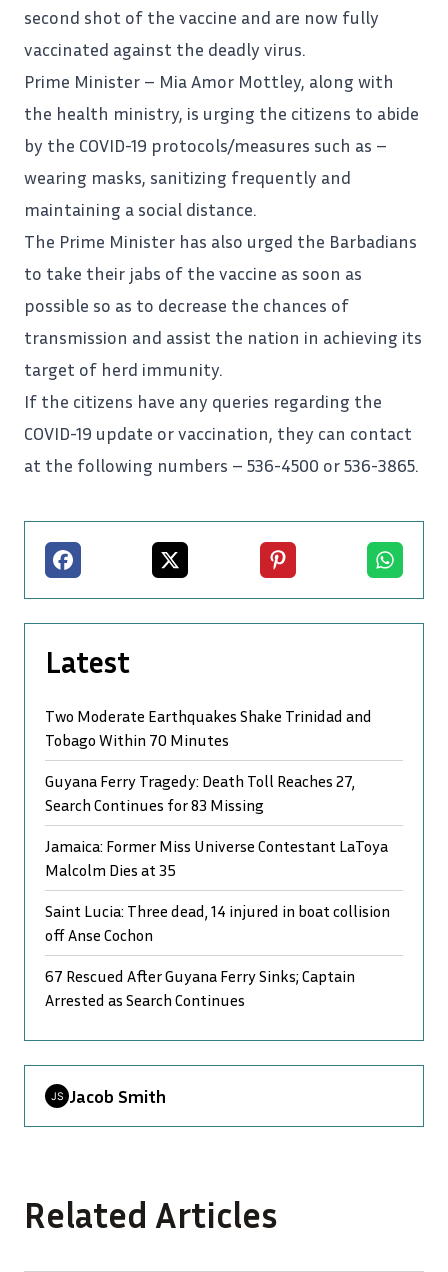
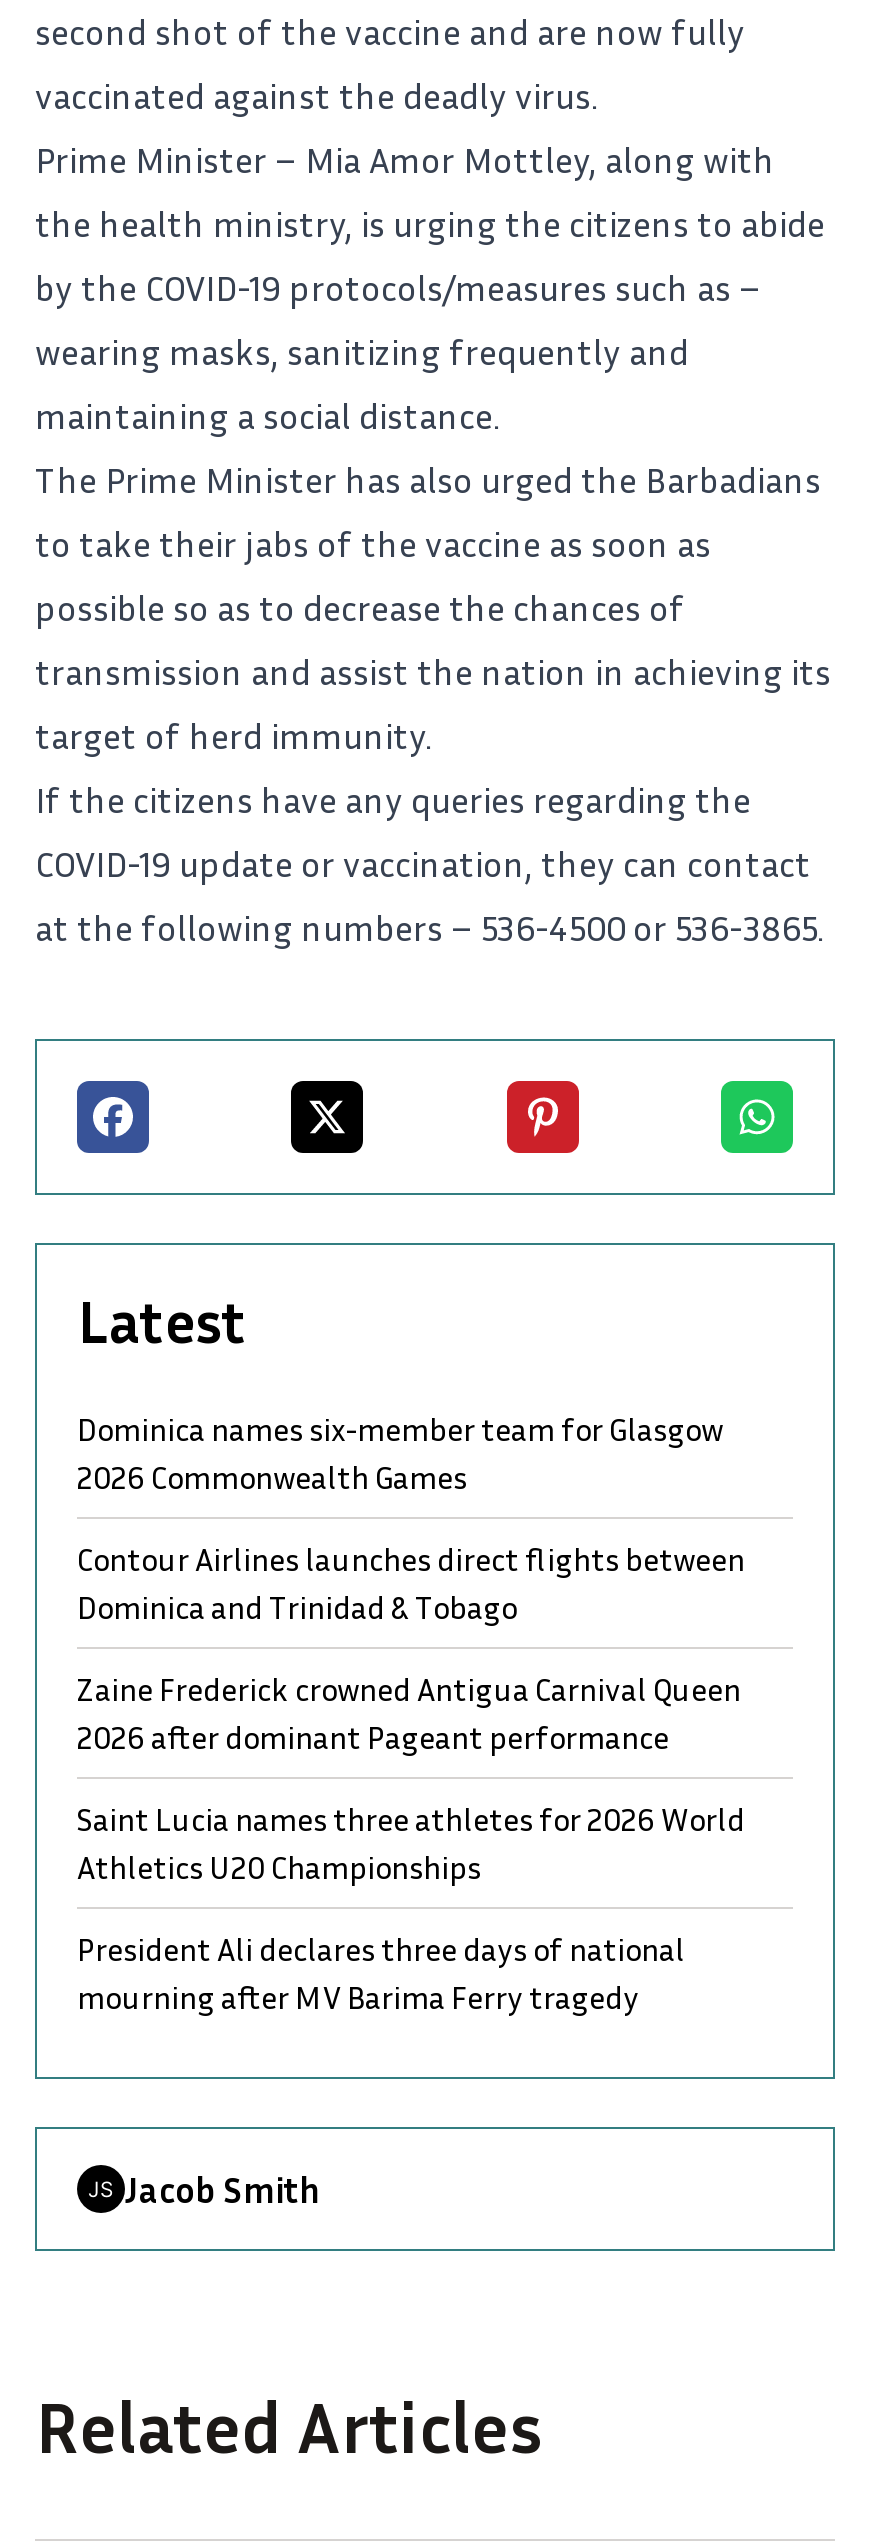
[45,706,372,750] Two Moderate Earthquakes Shake Trinidad and | Tobago Within 70 Minutes -> [77,1409,723,1497] Dominica names six-member team for Glasgow | 2026 Commonwealth Games
[45,771,355,815] Guyana Ferry Tragedy: Death Toll Reaches 27, | Search Continues for 83 Missing -> [77,1539,745,1627] Contour Airlines launches direct flights between | Dominica and Trinidad & Tobago
[45,836,388,880] Jamaica: Former Miss Universe Contestant LaToya | Malcolm Dies at 35 -> [77,1669,741,1757] Zaine Frederick crowned Antigua Carnival Queen | 2026 after dominant Pageant performance
[45,901,390,945] Saint Lucia: Three dead, 14 injured in boat collision | off Anse Cochon -> [77,1799,745,1887] Saint Lucia names three athletes for 2026 World | Athletics U20 Championships
[45,966,355,1010] 67 Rescued After Guyana Ferry Sinks; Captain | Arrested as Search Continues -> [77,1929,685,2017] President Ali declares three days of national | mourning after MV Barima Ferry tragedy

